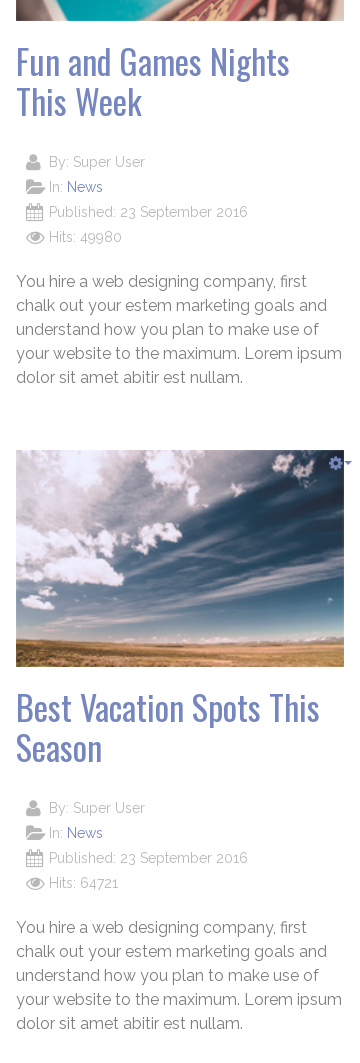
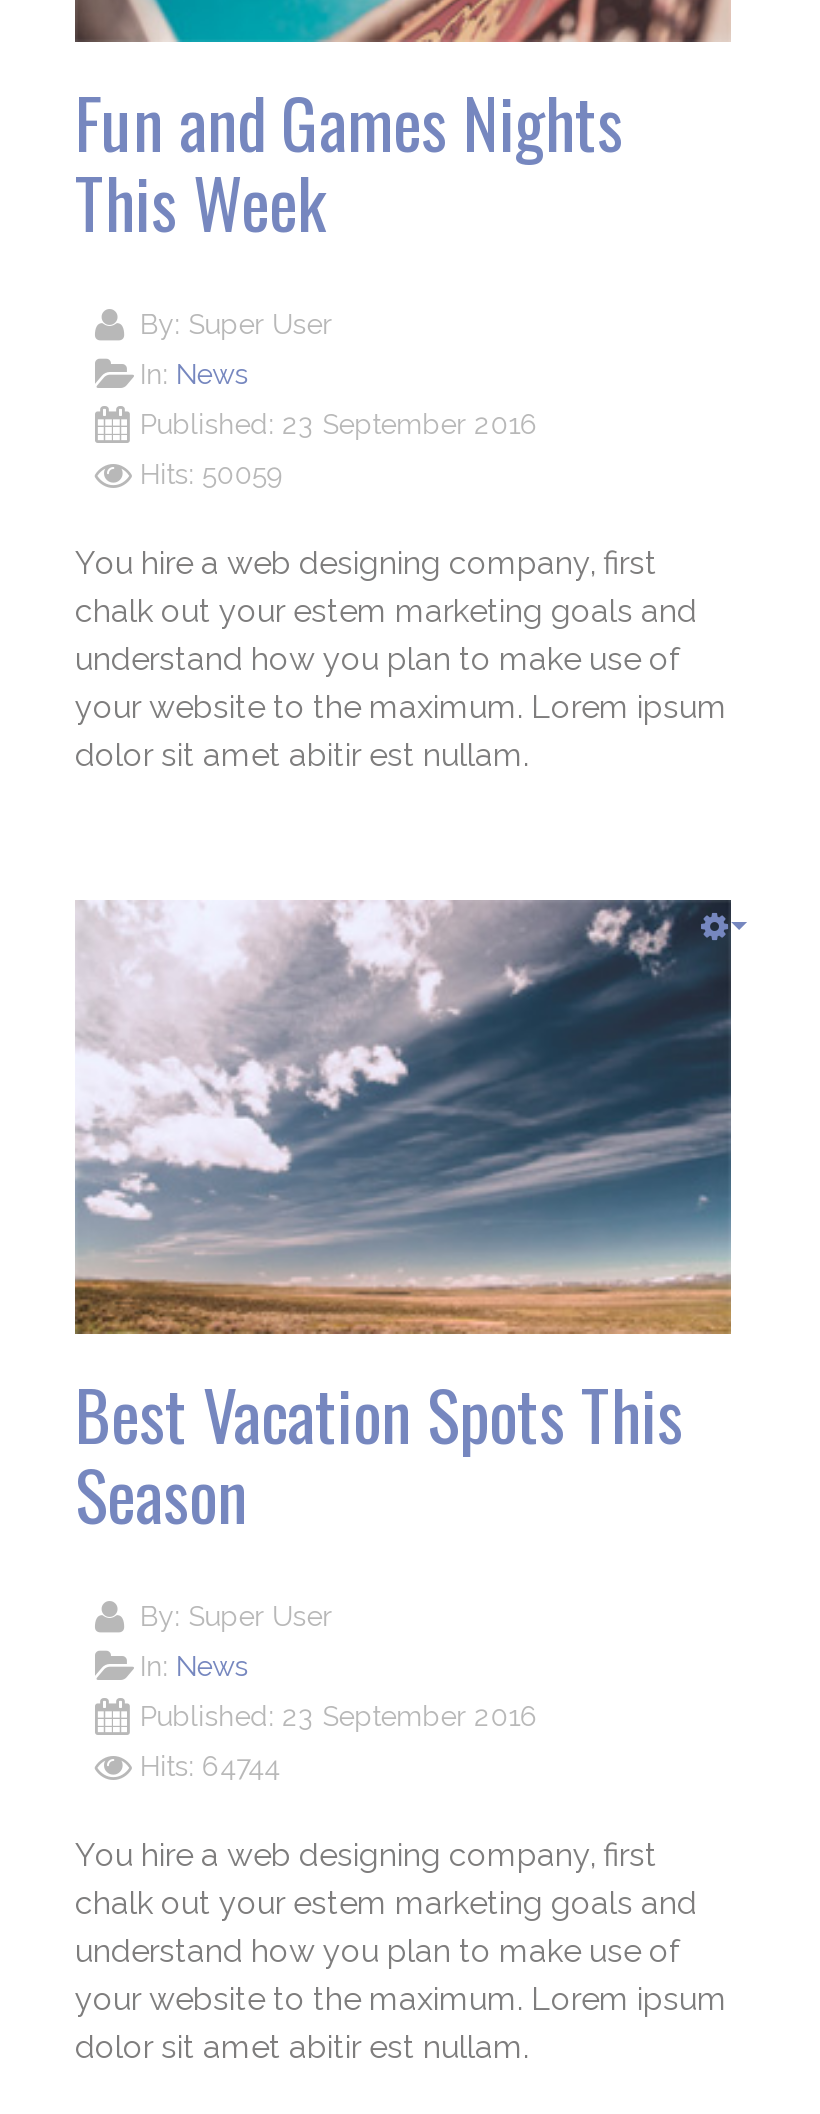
[49,229,122,245] Hits: 49980 -> [140,458,282,490] Hits: 50059
[49,875,118,891] Hits: 64721 -> [140,1751,280,1783] Hits: 64744

